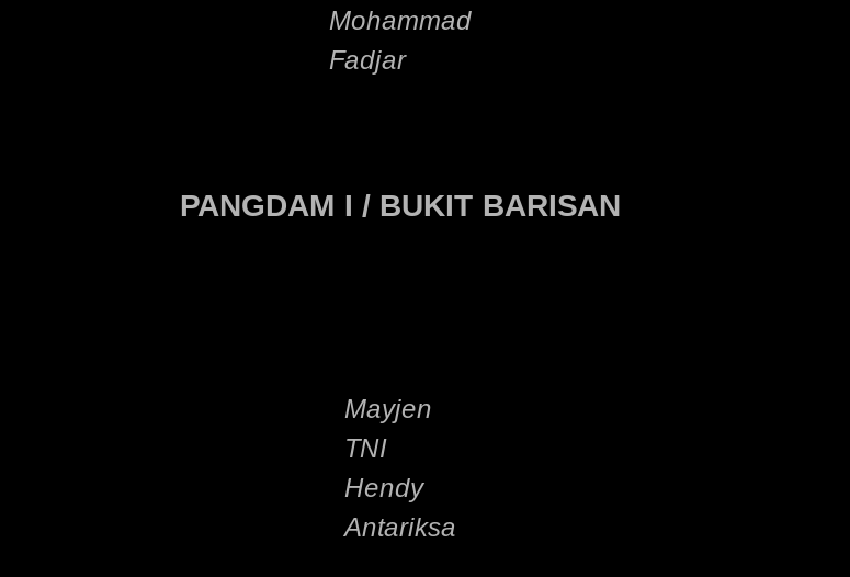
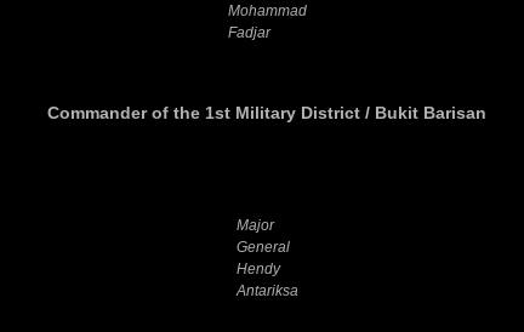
[180,187,621,222] PANGDAM I / BUKIT BARISAN -> [47,103,486,123] Commander of the 1st Military District / Bukit Barisan
[344,393,432,463] Mayjen | TNI -> [236,217,289,256] Major | General

